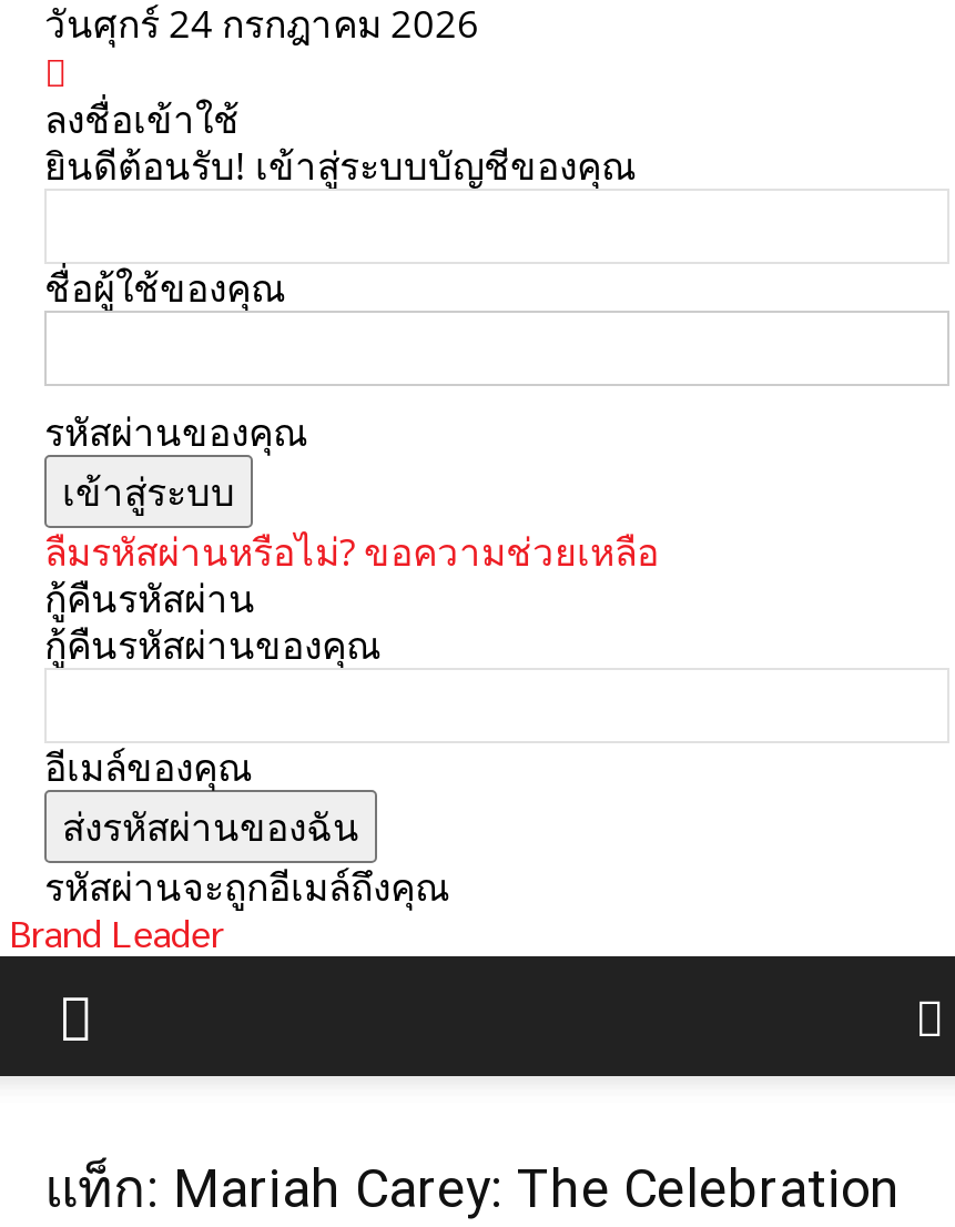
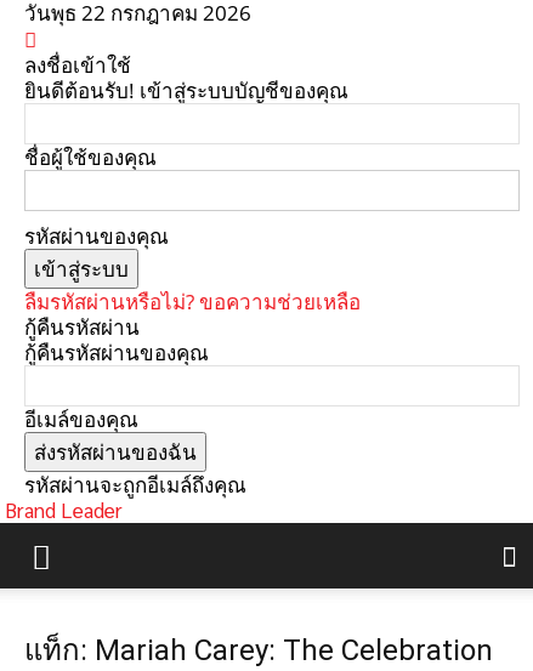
[44,0,479,49] วันศุกร์ 24 กรกฎาคม 2026 -> [24,0,251,27] วันพุธ 22 กรกฎาคม 2026

